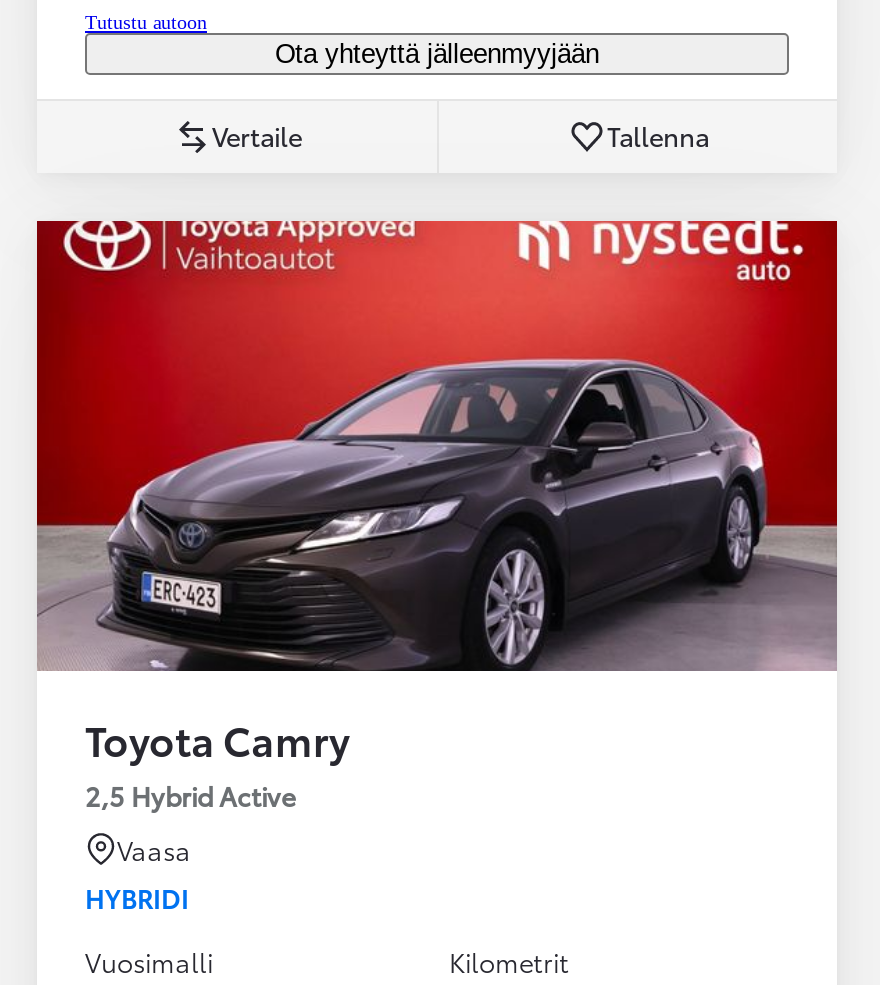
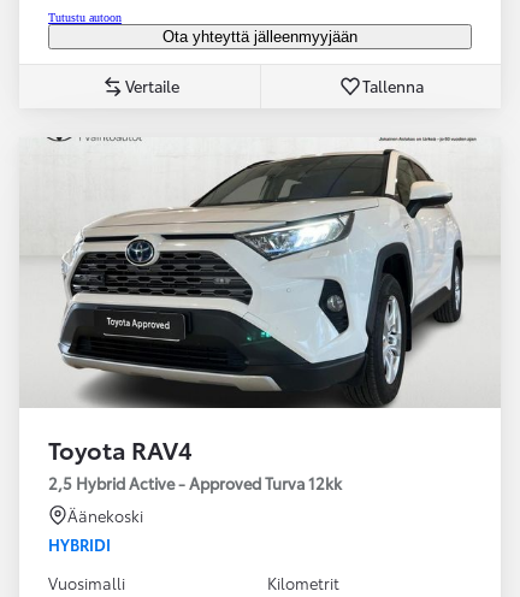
[35,219,839,813] [image] | Toyota Camry | 2,5 Hybrid Active -> [19,136,501,493] [image] | Toyota RAV4 | 2,5 Hybrid Active - Approved Turva 12kk
[117,831,191,867] Vaasa -> [67,504,143,526] Äänekoski

